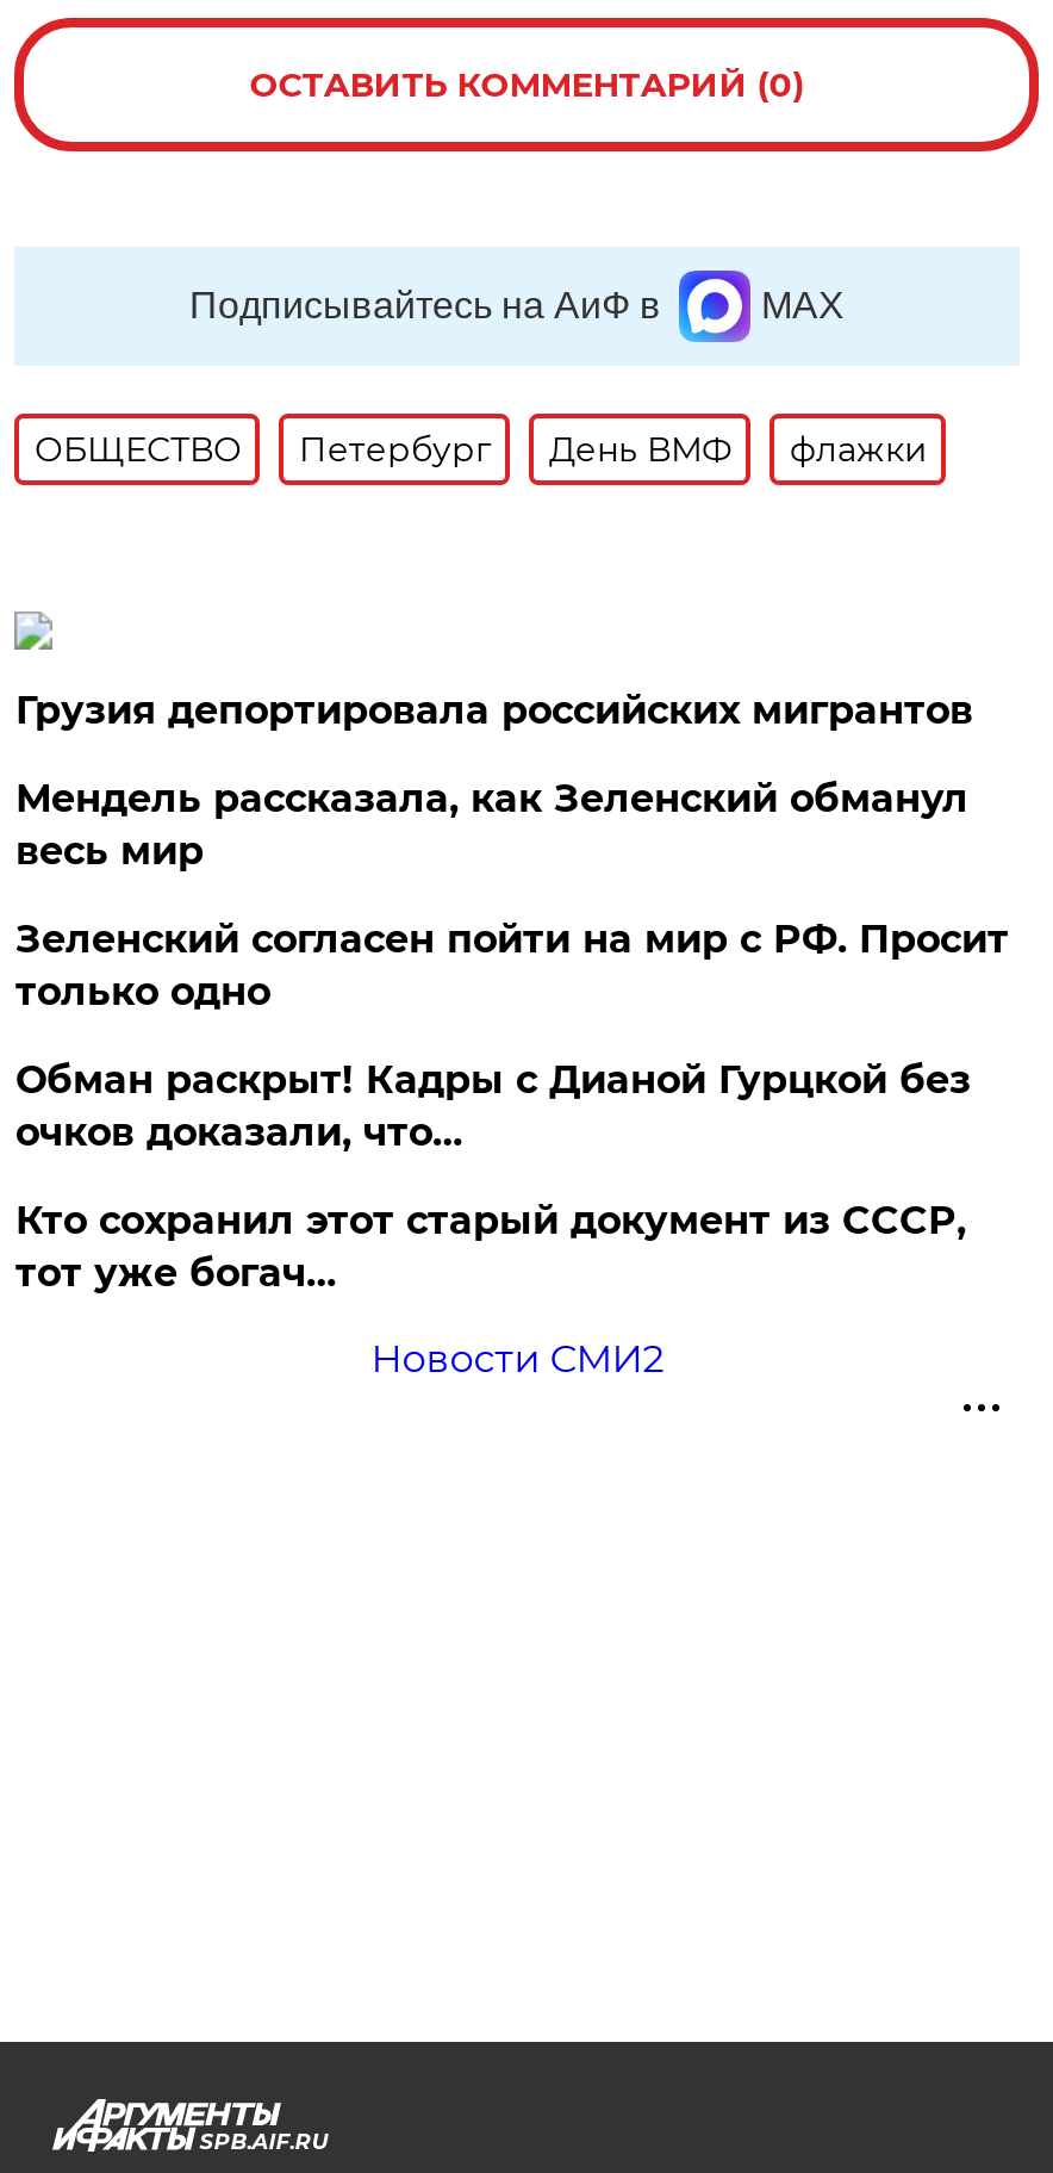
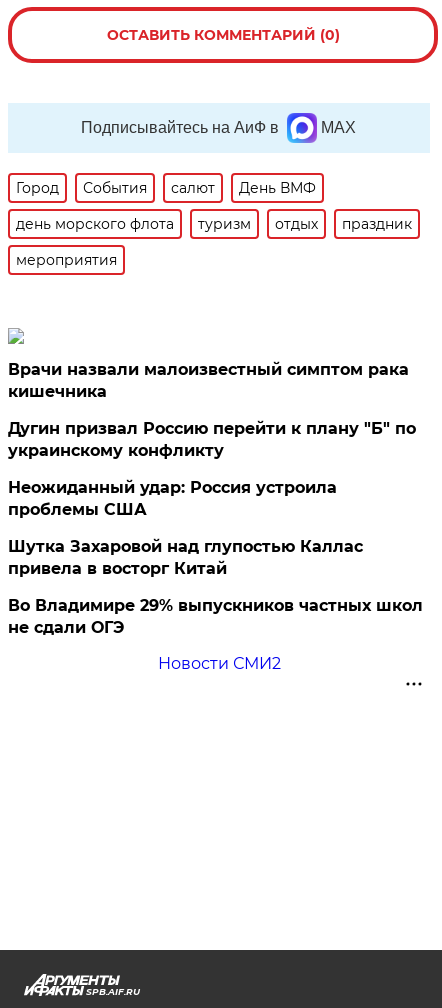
[34,428,492,471] ОБЩЕСТВО | Петербург -> [16,179,215,197] Город | События | салют
[790,428,928,471] флажки -> [16,215,412,269] день морского флота | туризм | отдых | праздник | мероприятия
[15,688,1009,1296] Грузия депортировала российских мигрантов | Мендель рассказала, как Зеленский обманул | весь мир | Зеленский согласен пойти на мир с РФ. Просит | только одно | Обман раскрыт! Кадры с Дианой Гурцкой без | очков доказали, что… | Кто сохранил этот старый документ из СССР, | тот уже богач… -> [8,360,423,637] Врачи назвали малоизвестный симптом рака | кишечника | Дугин призвал Россию перейти к плану "Б" по | украинскому конфликту | Неожиданный удар: Россия устроила | проблемы США | Шутка Захаровой над глупостью Каллас | привела в восторг Китай | Во Владимире 29% выпускников частных школ | не сдали ОГЭ

